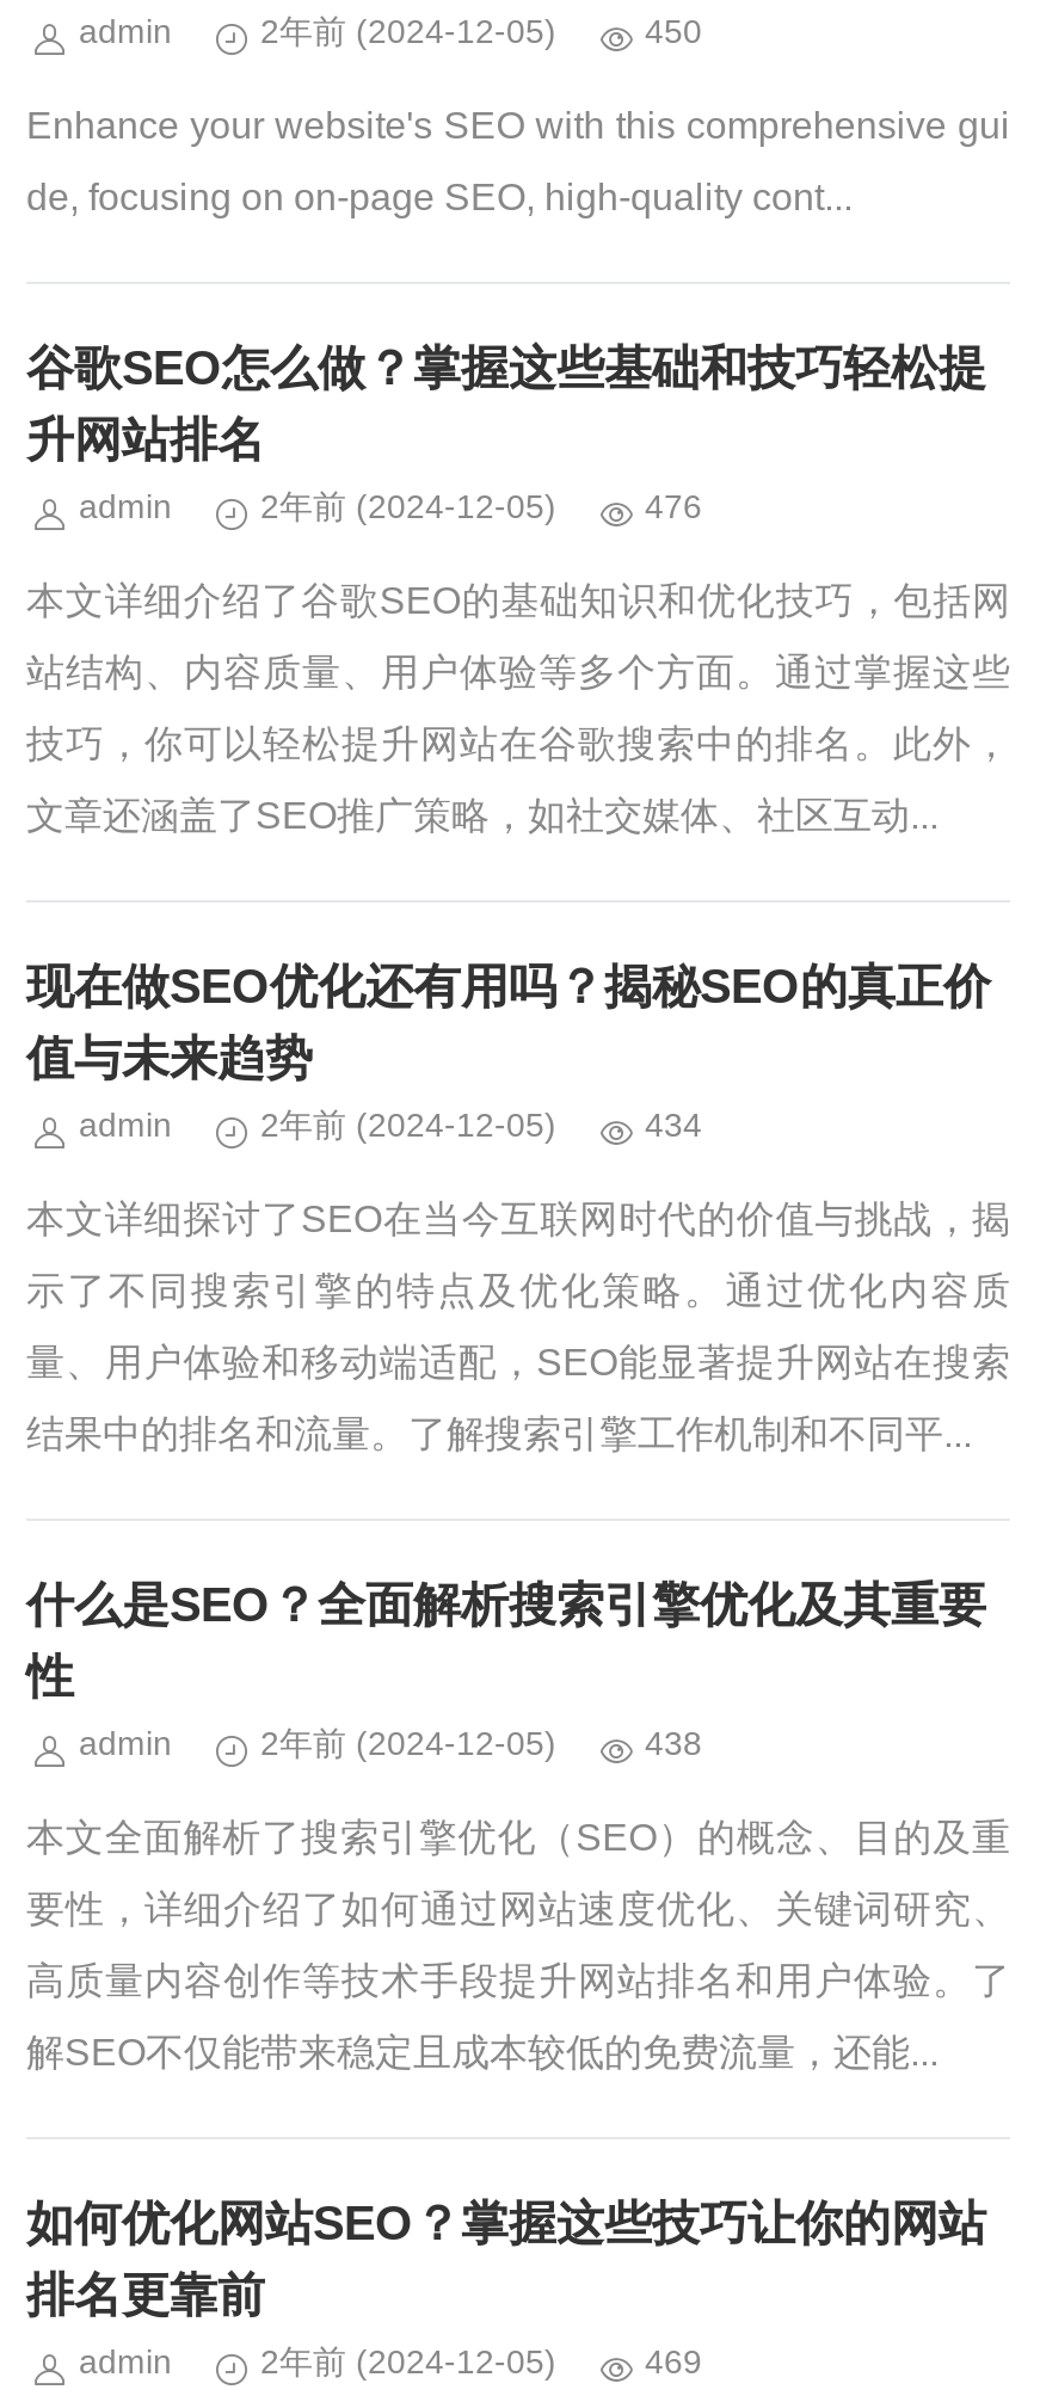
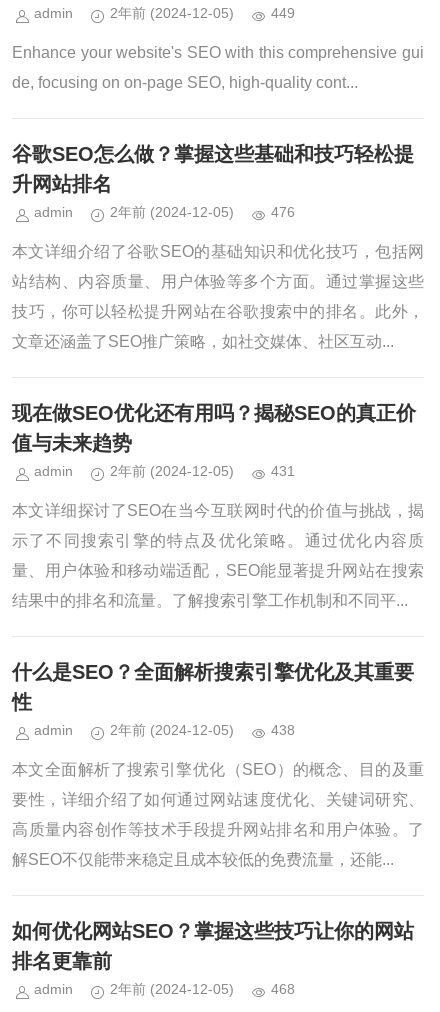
[645,12,702,50] 450 -> [271,5,295,21] 449
[645,1105,702,1144] 434 -> [271,463,295,479] 431
[645,2342,702,2381] 469 -> [271,981,295,997] 468

